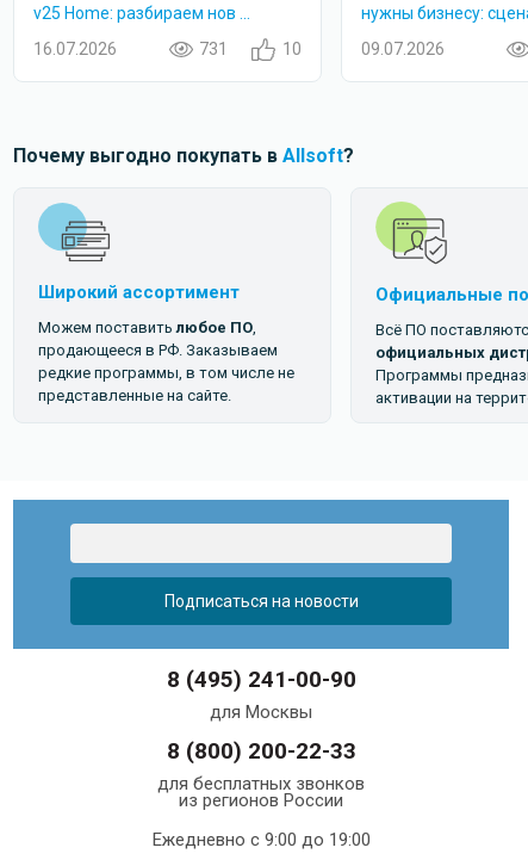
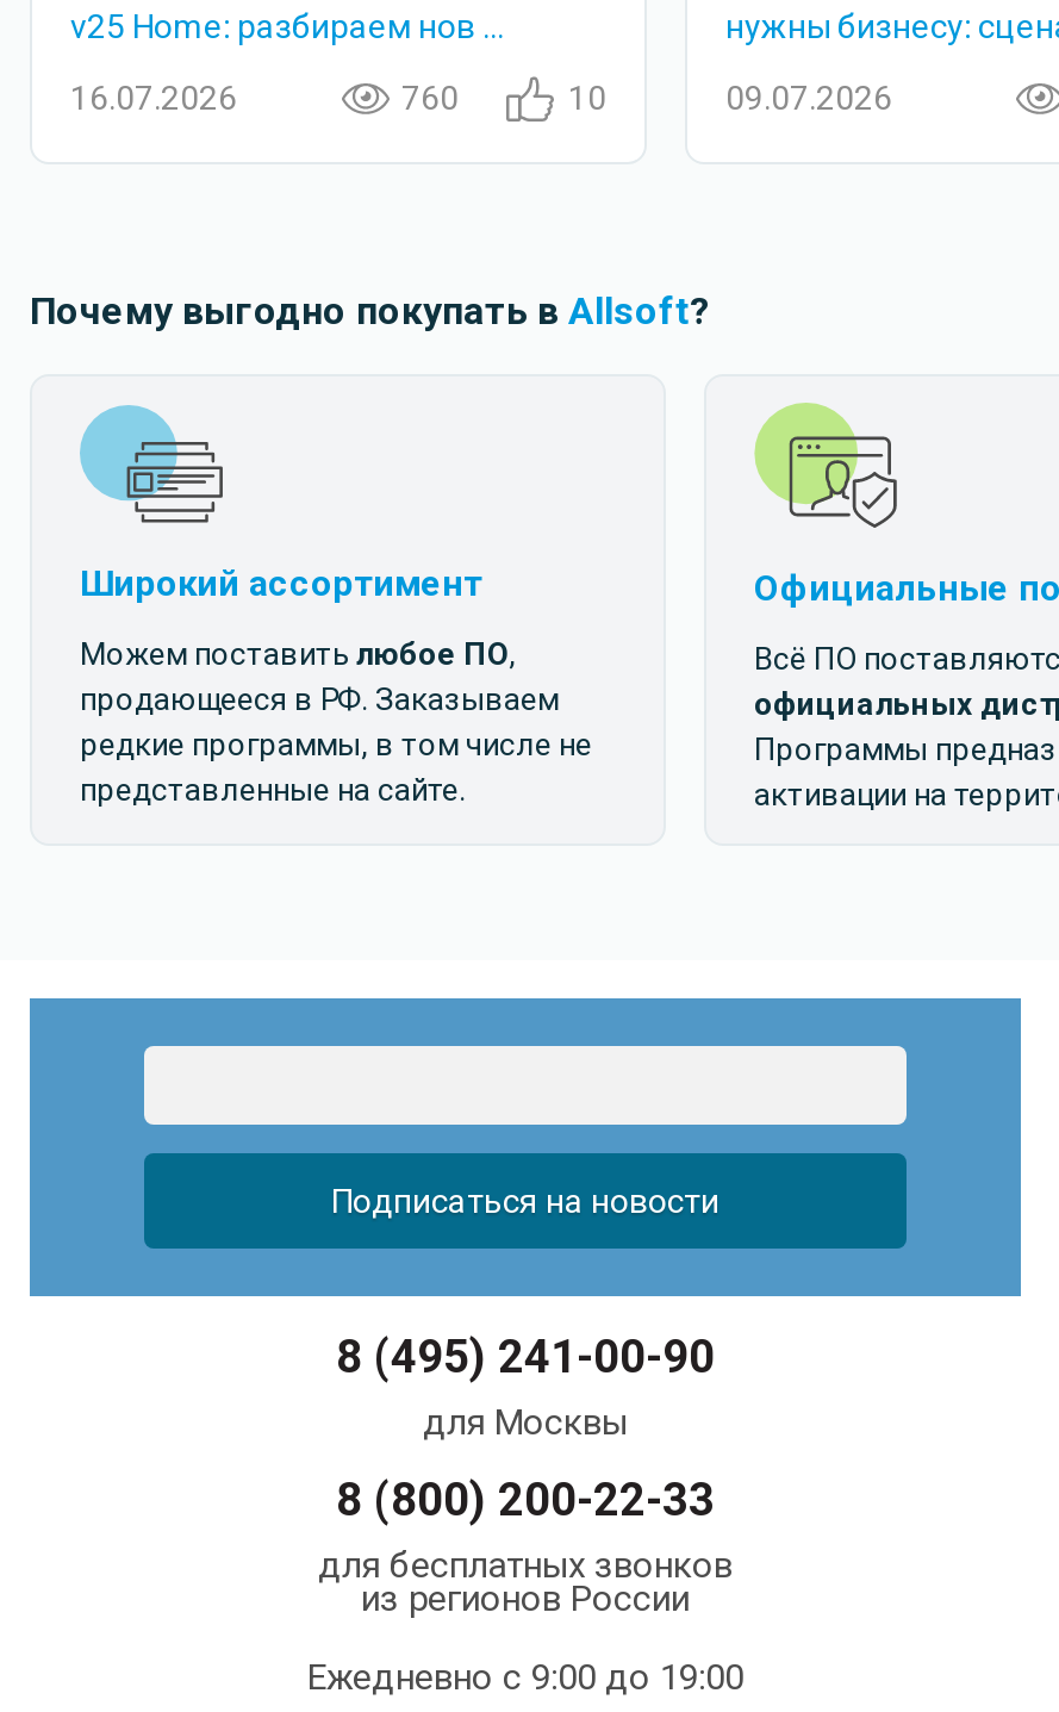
[199,39,228,58] 731 -> [401,78,459,116] 760

